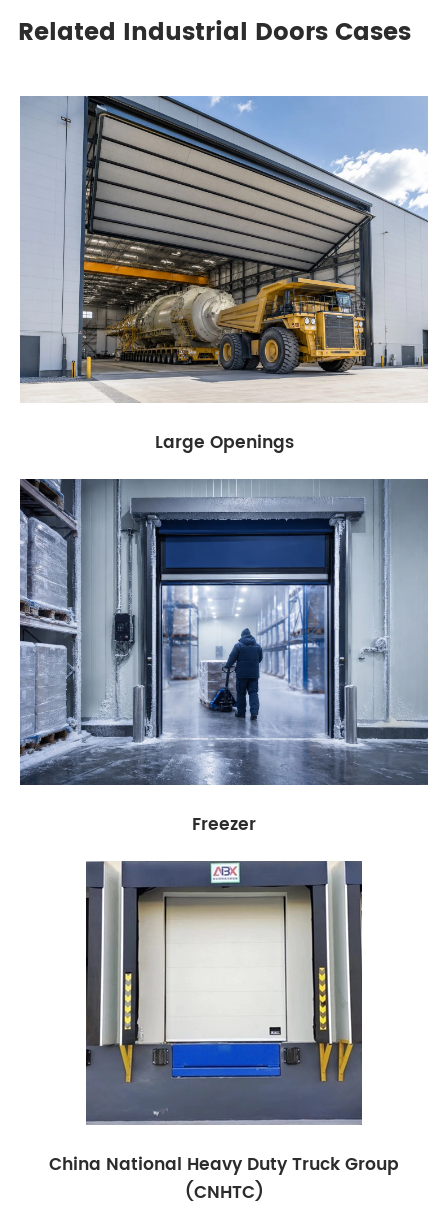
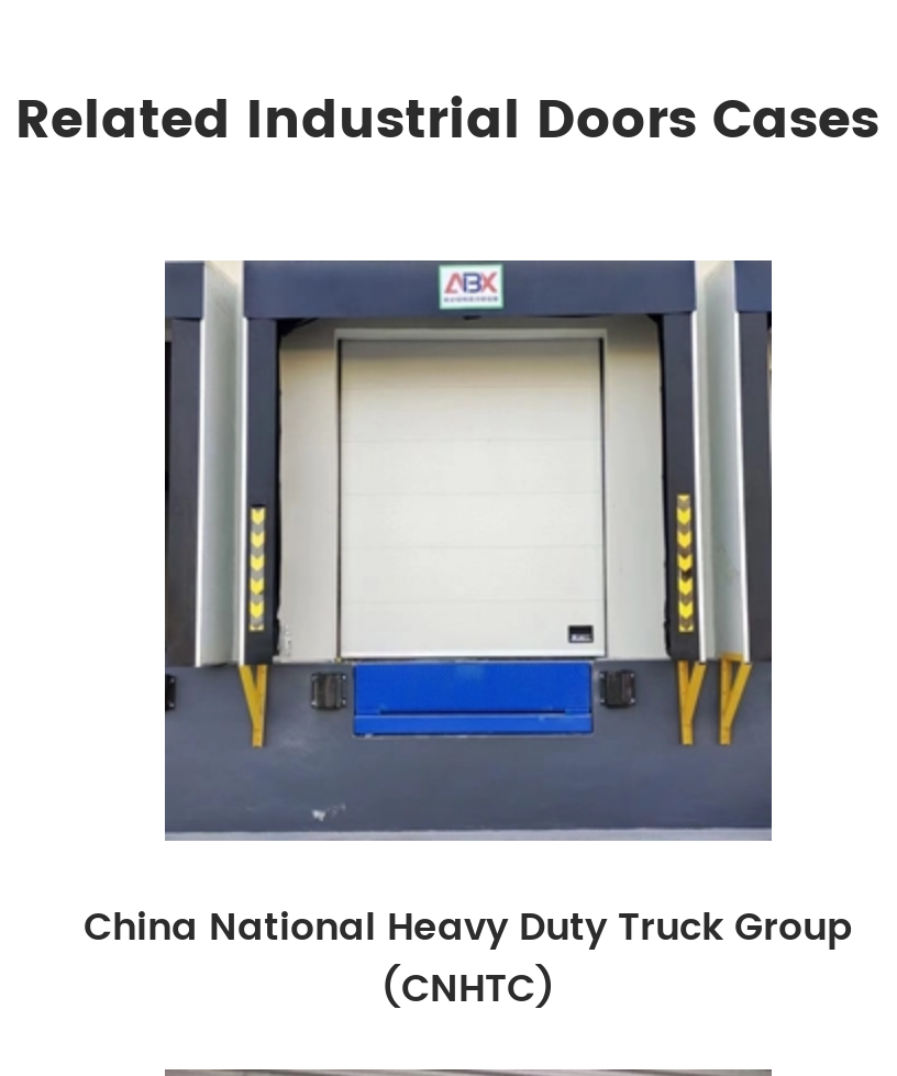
[19,95,429,456] [image] | Large Openings -> none
[19,478,429,839] [image] | Freezer -> none

